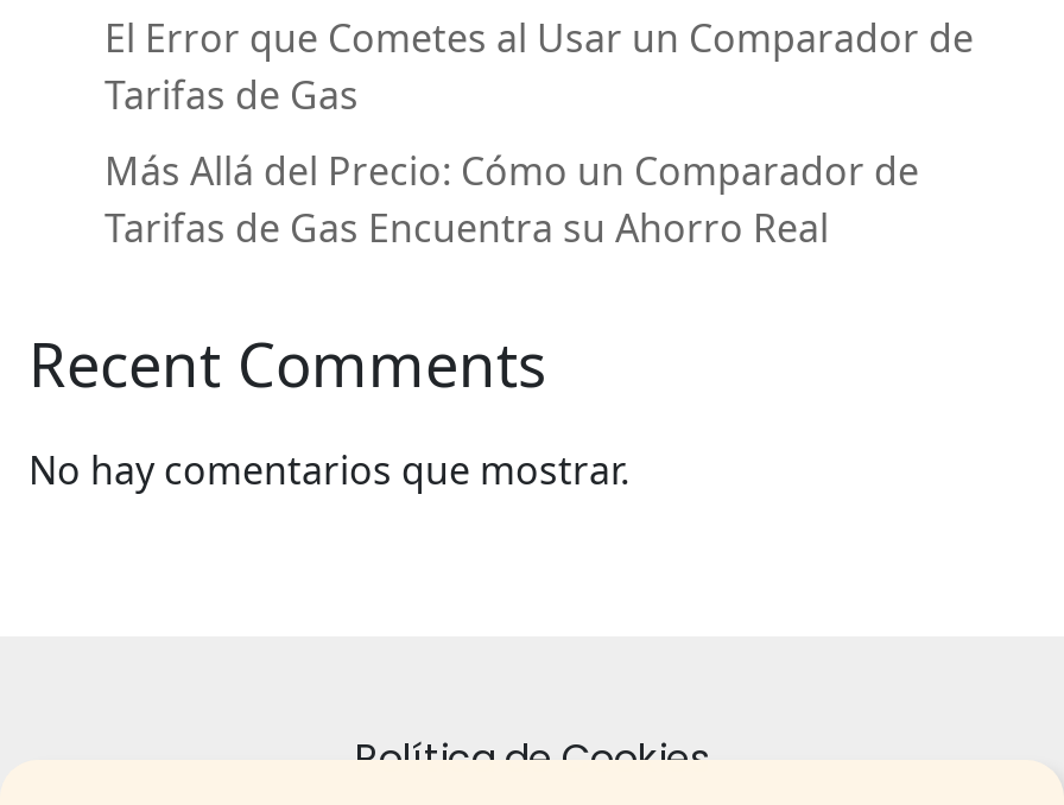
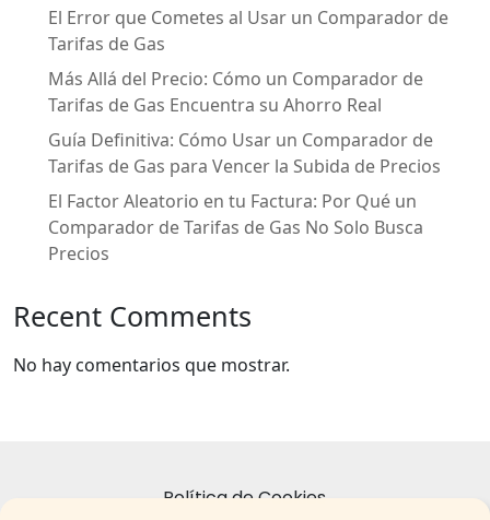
none -> [48,128,441,265] Guía Definitiva: Cómo Usar un Comparador de | Tarifas de Gas para Vencer la Subida de Precios | El Factor Aleatorio en tu Factura: Por Qué un | Comparador de Tarifas de Gas No Solo Busca | Precios

